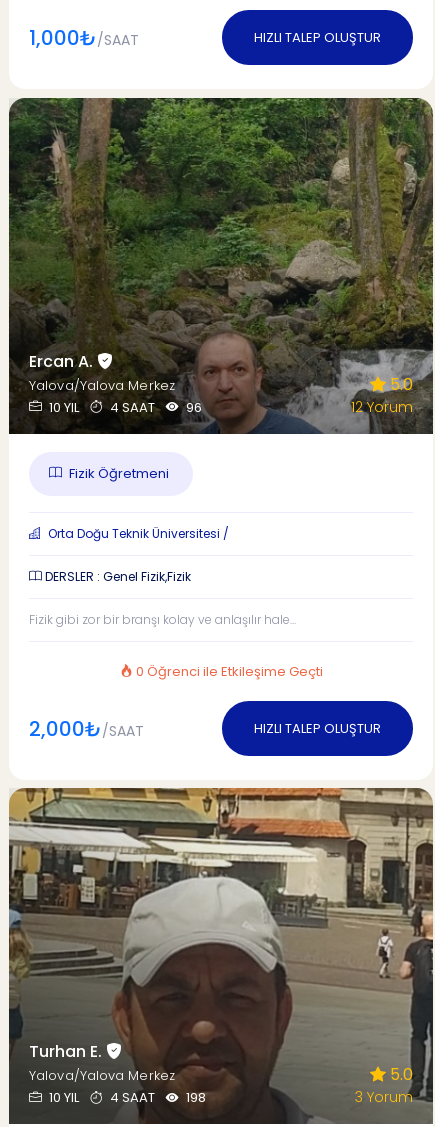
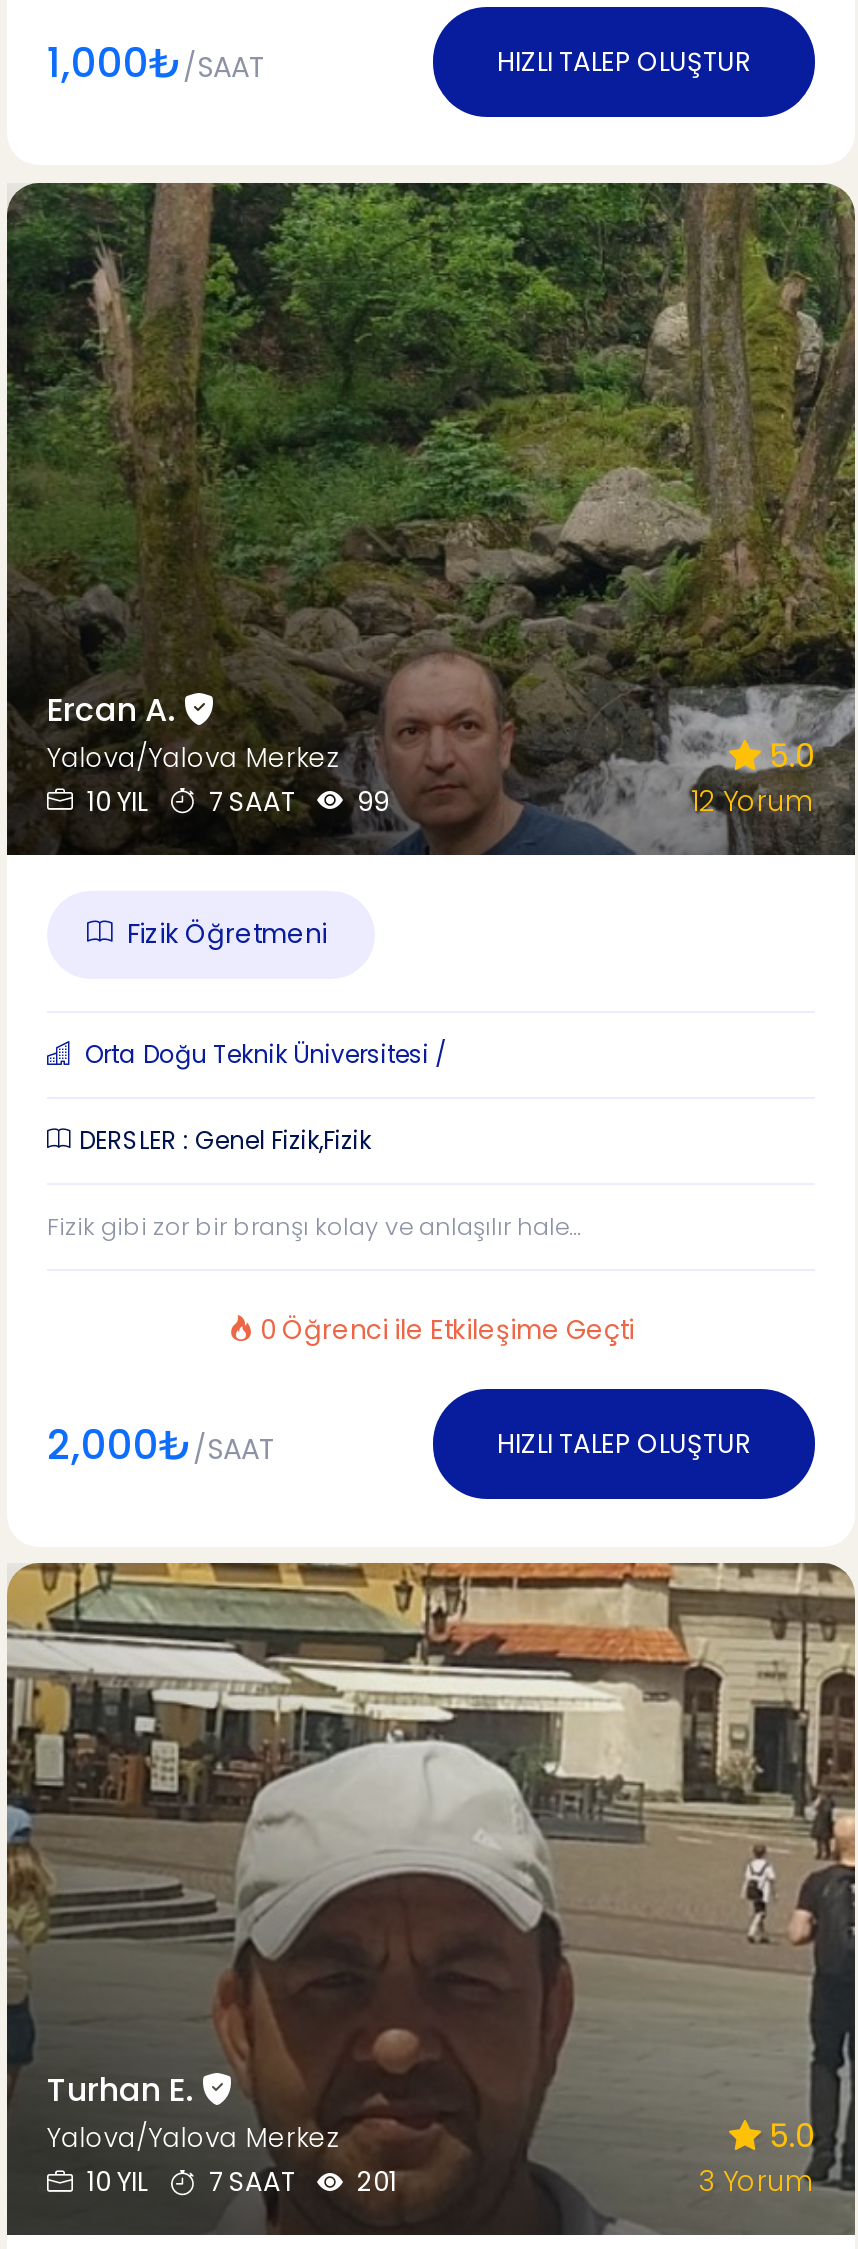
[107,398,158,417] 4 SAAT -> [203,783,301,821] 7 SAAT
[183,398,202,417] 96 -> [351,783,389,821] 99
[107,1088,158,1107] 4 SAAT -> [203,2163,301,2201] 7 SAAT
[183,1088,206,1107] 198 -> [351,2163,397,2201] 201

